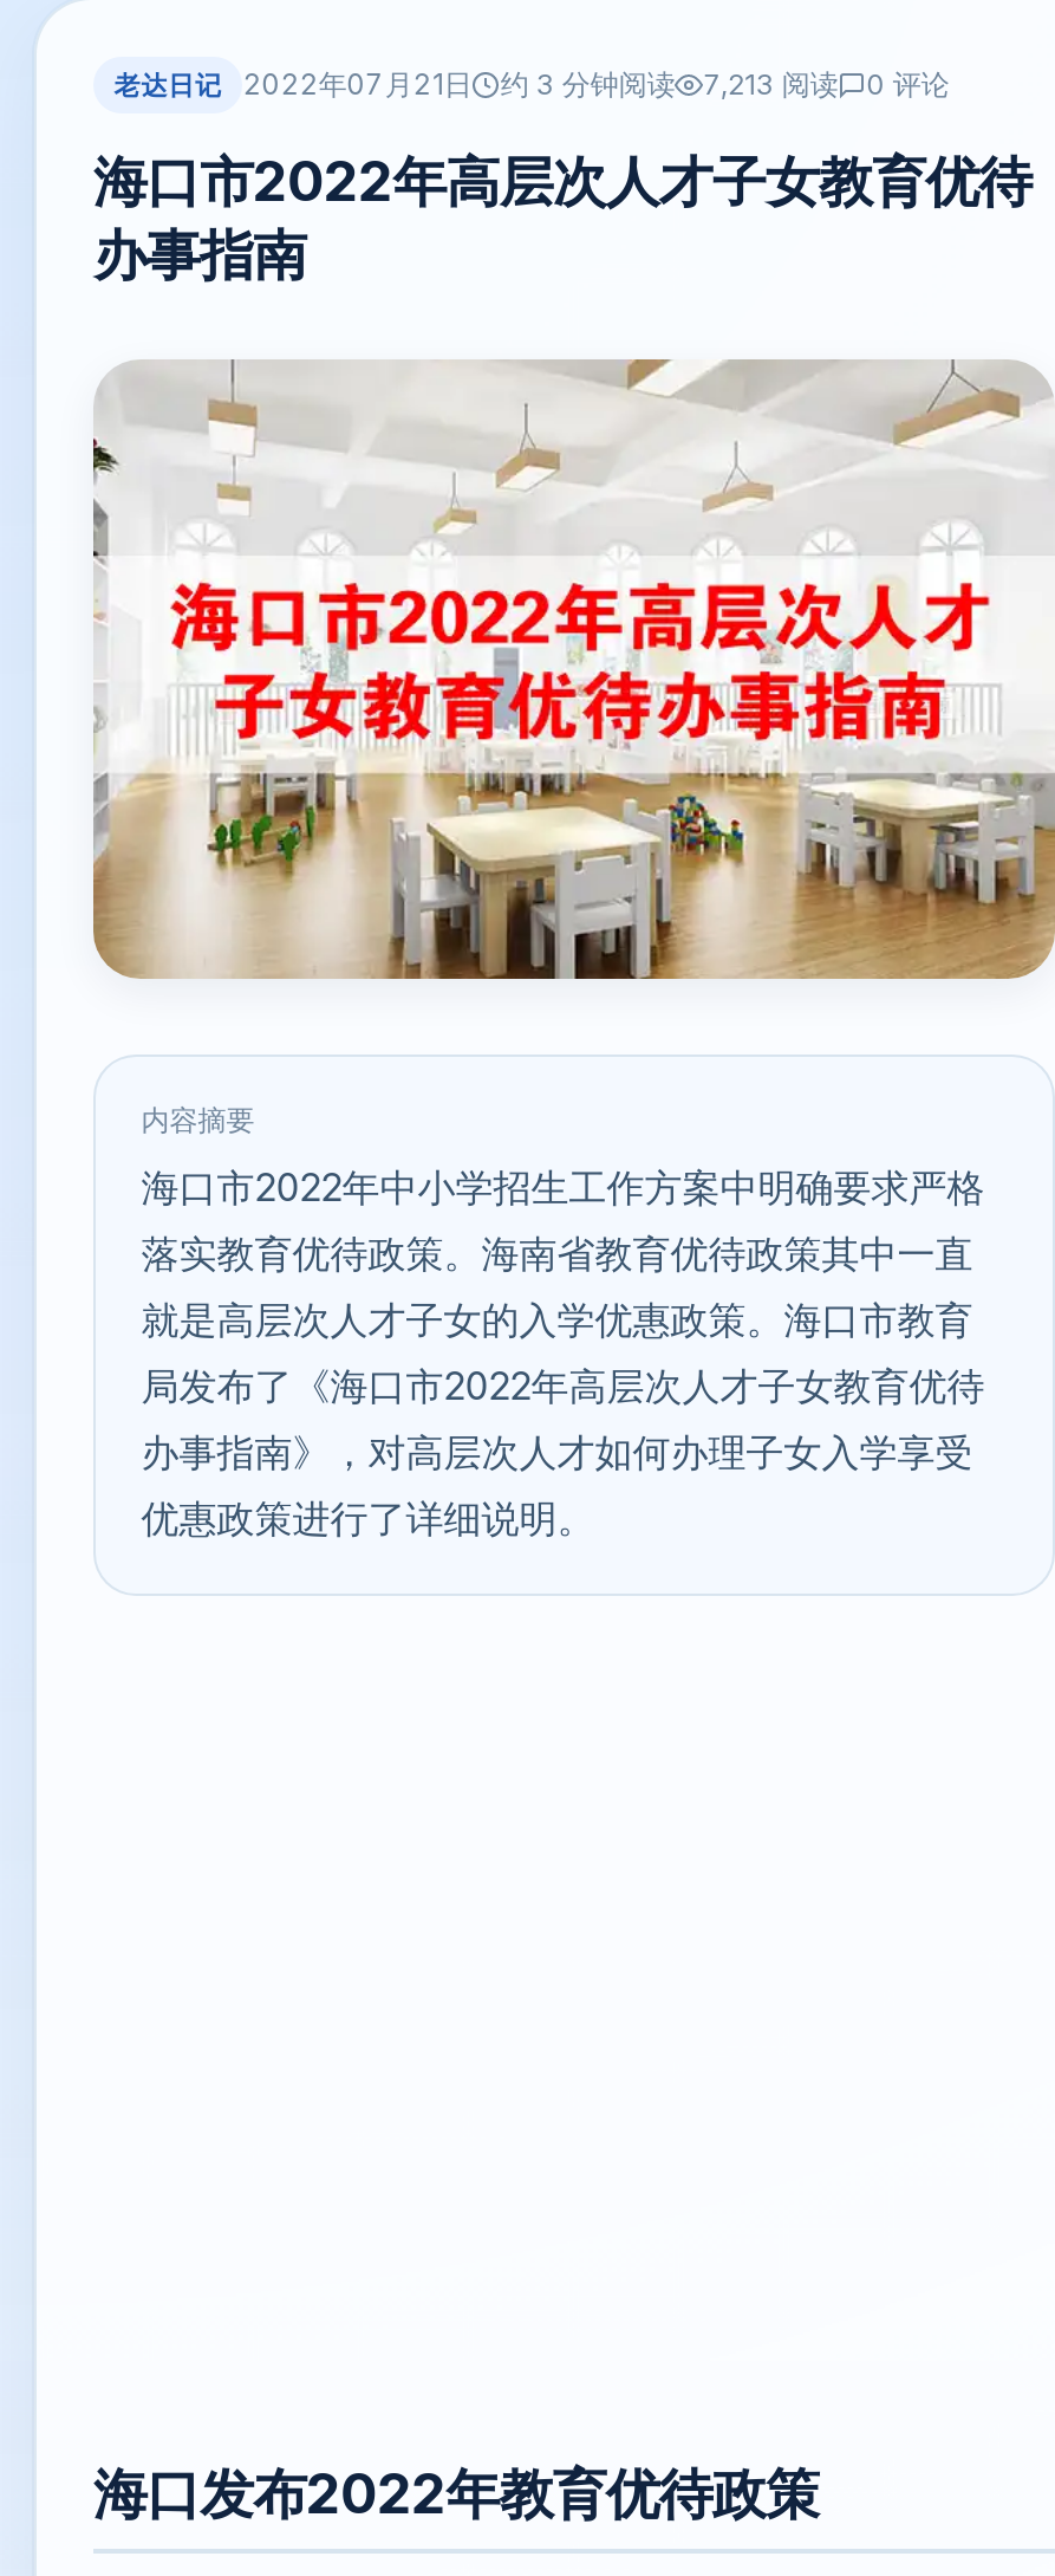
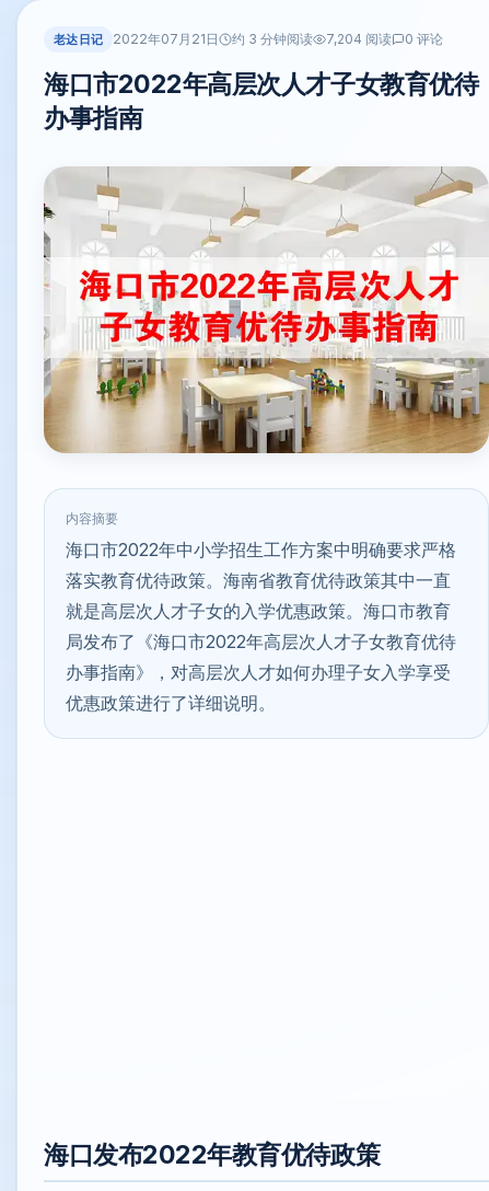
[704,69,838,102] 7,213 阅读 -> [326,32,392,47] 7,204 阅读

